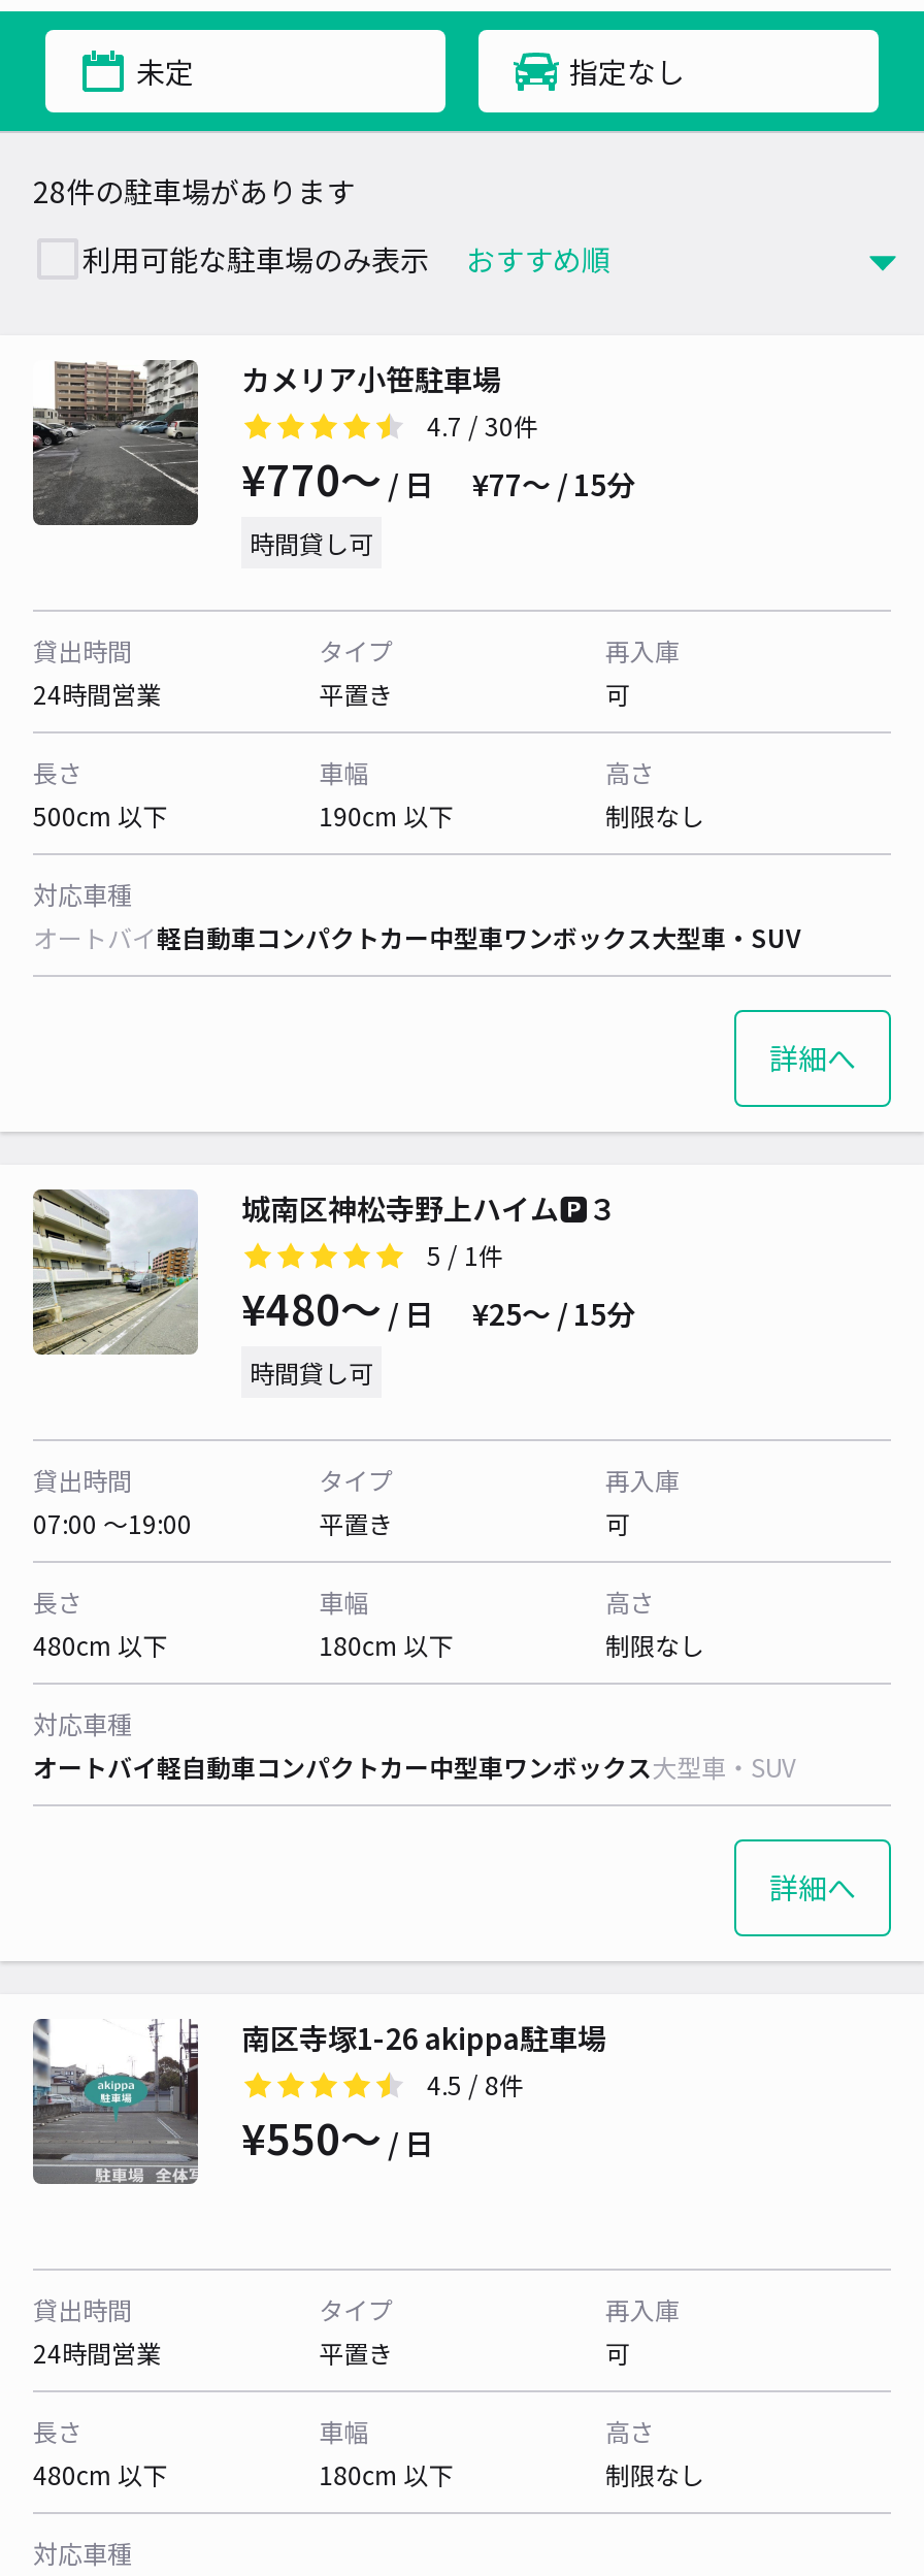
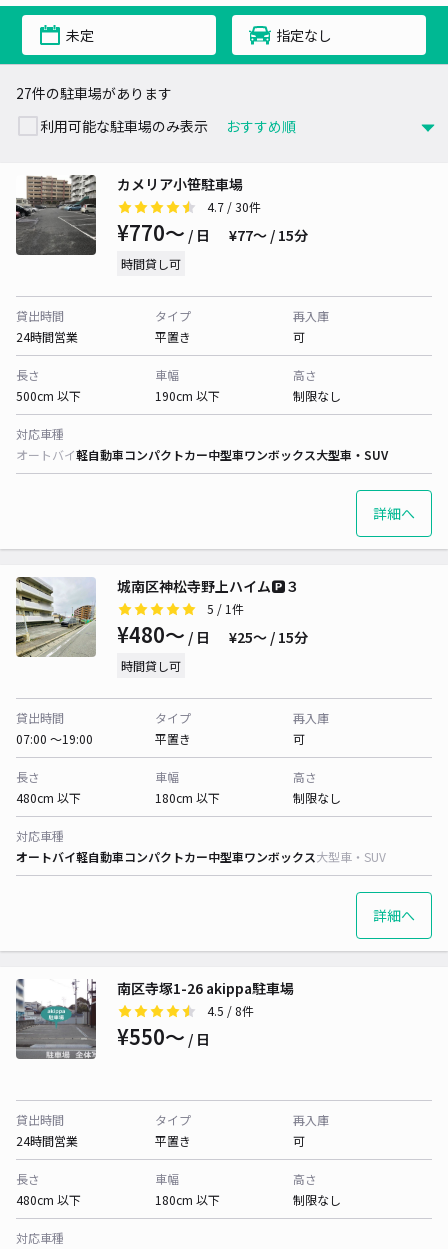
[33,170,355,211] 28件の駐車場があります -> [16,83,172,103] 27件の駐車場があります

